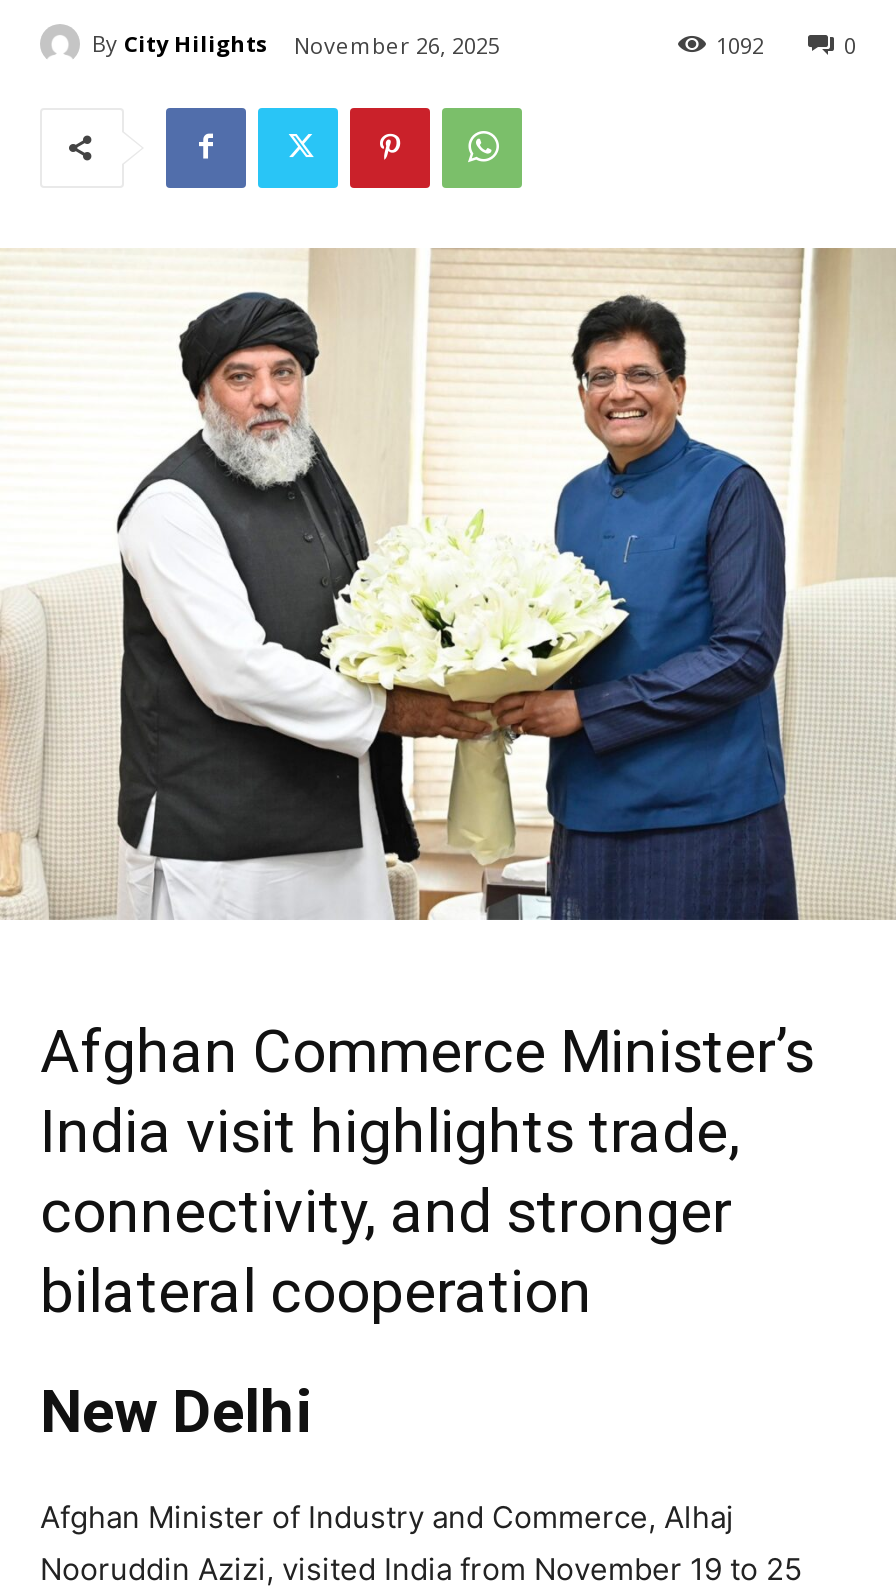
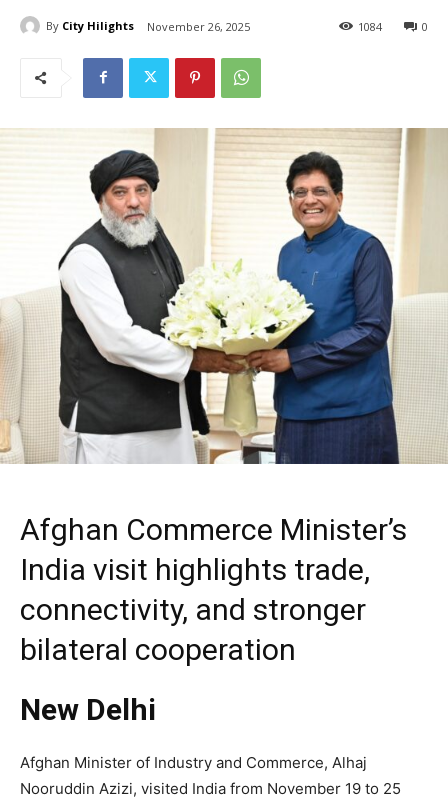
[716,30,764,60] 1092 -> [358,19,382,34] 1084

